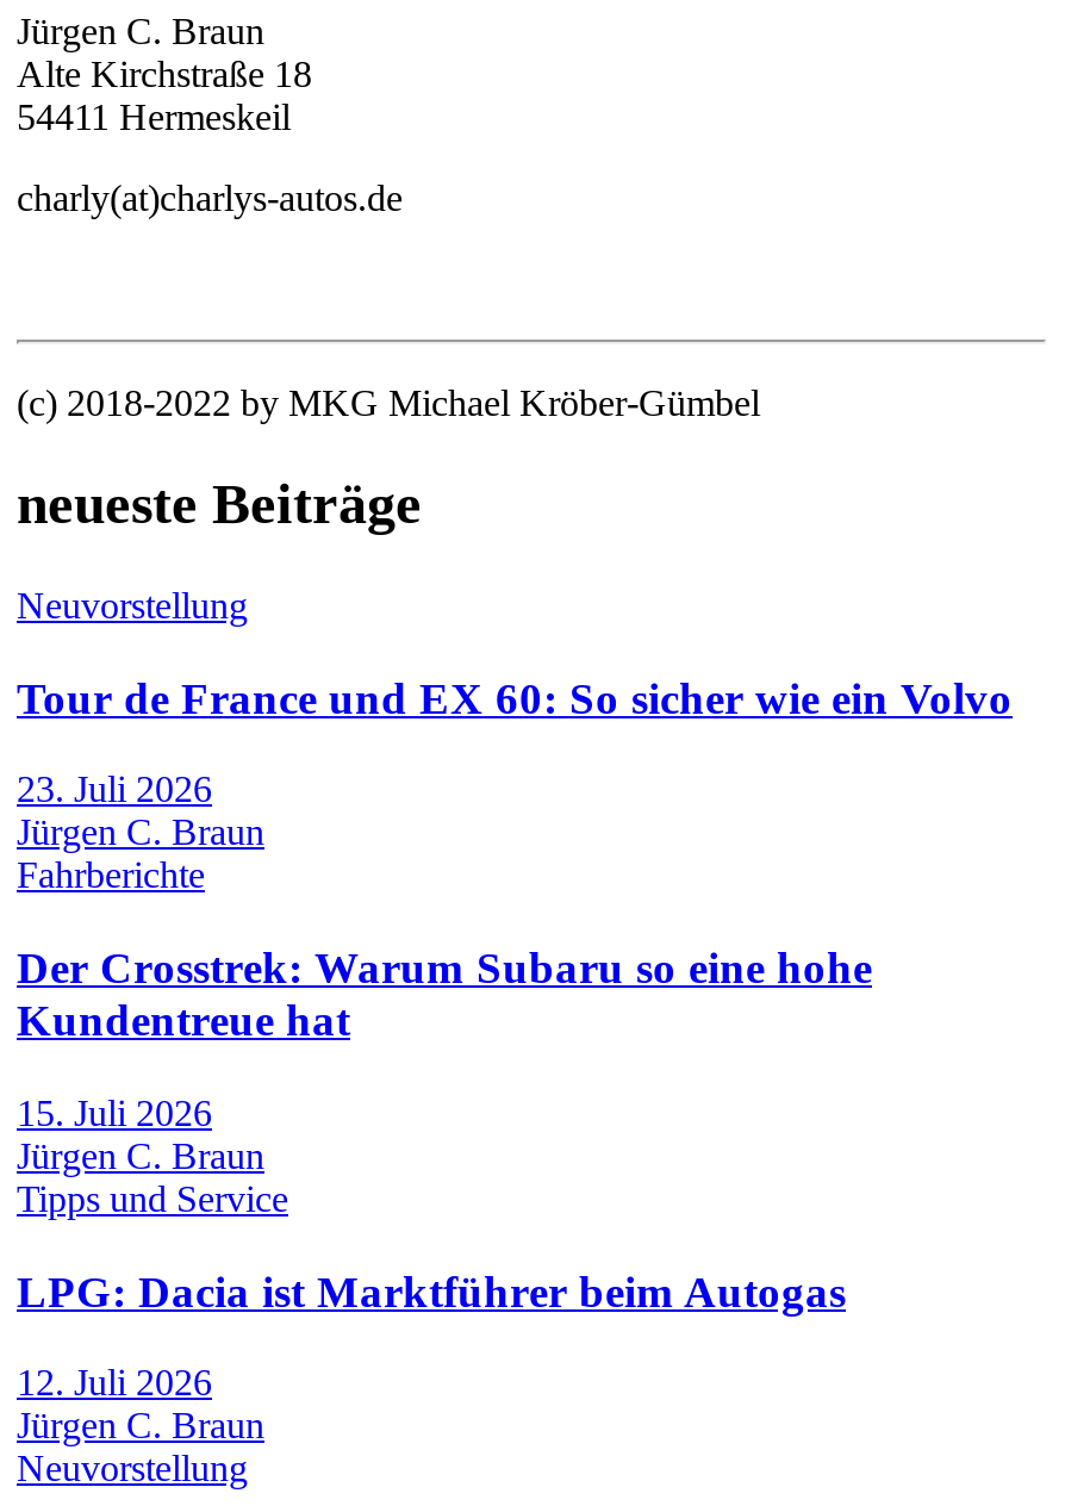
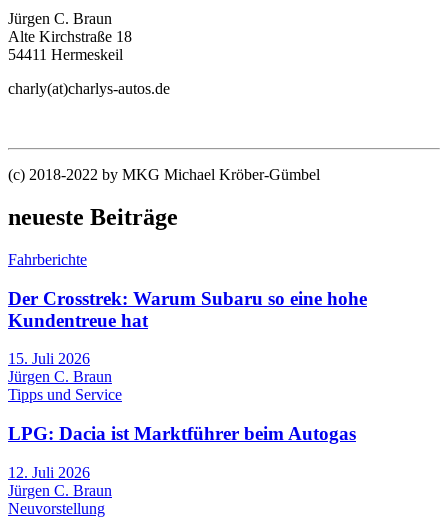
[17,585,1013,853] Neuvorstellung | Tour de France und EX 60: So sicher wie ein Volvo | 23. Juli 2026 | Jürgen C. Braun -> none

